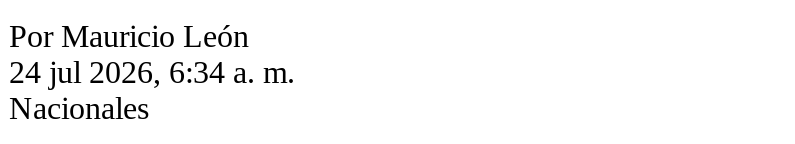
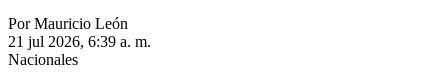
[9,55,295,89] 24 jul 2026, 6:34 a. m. -> [8,33,151,50] 21 jul 2026, 6:39 a. m.

